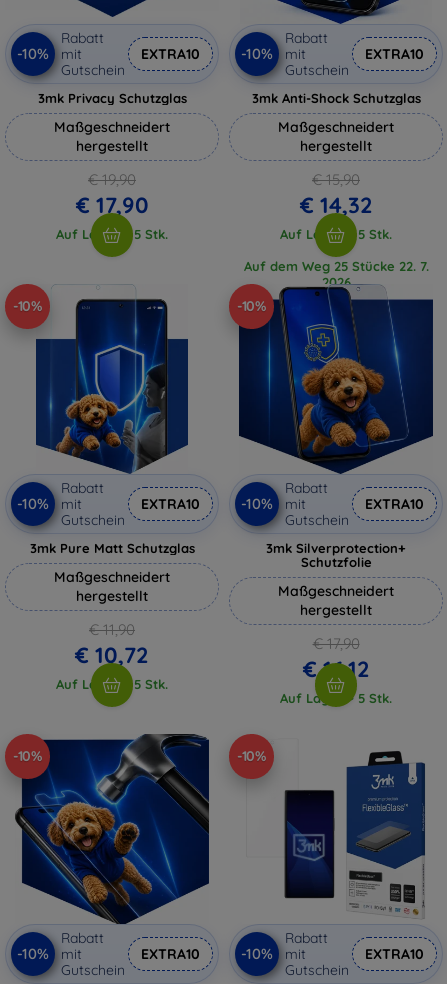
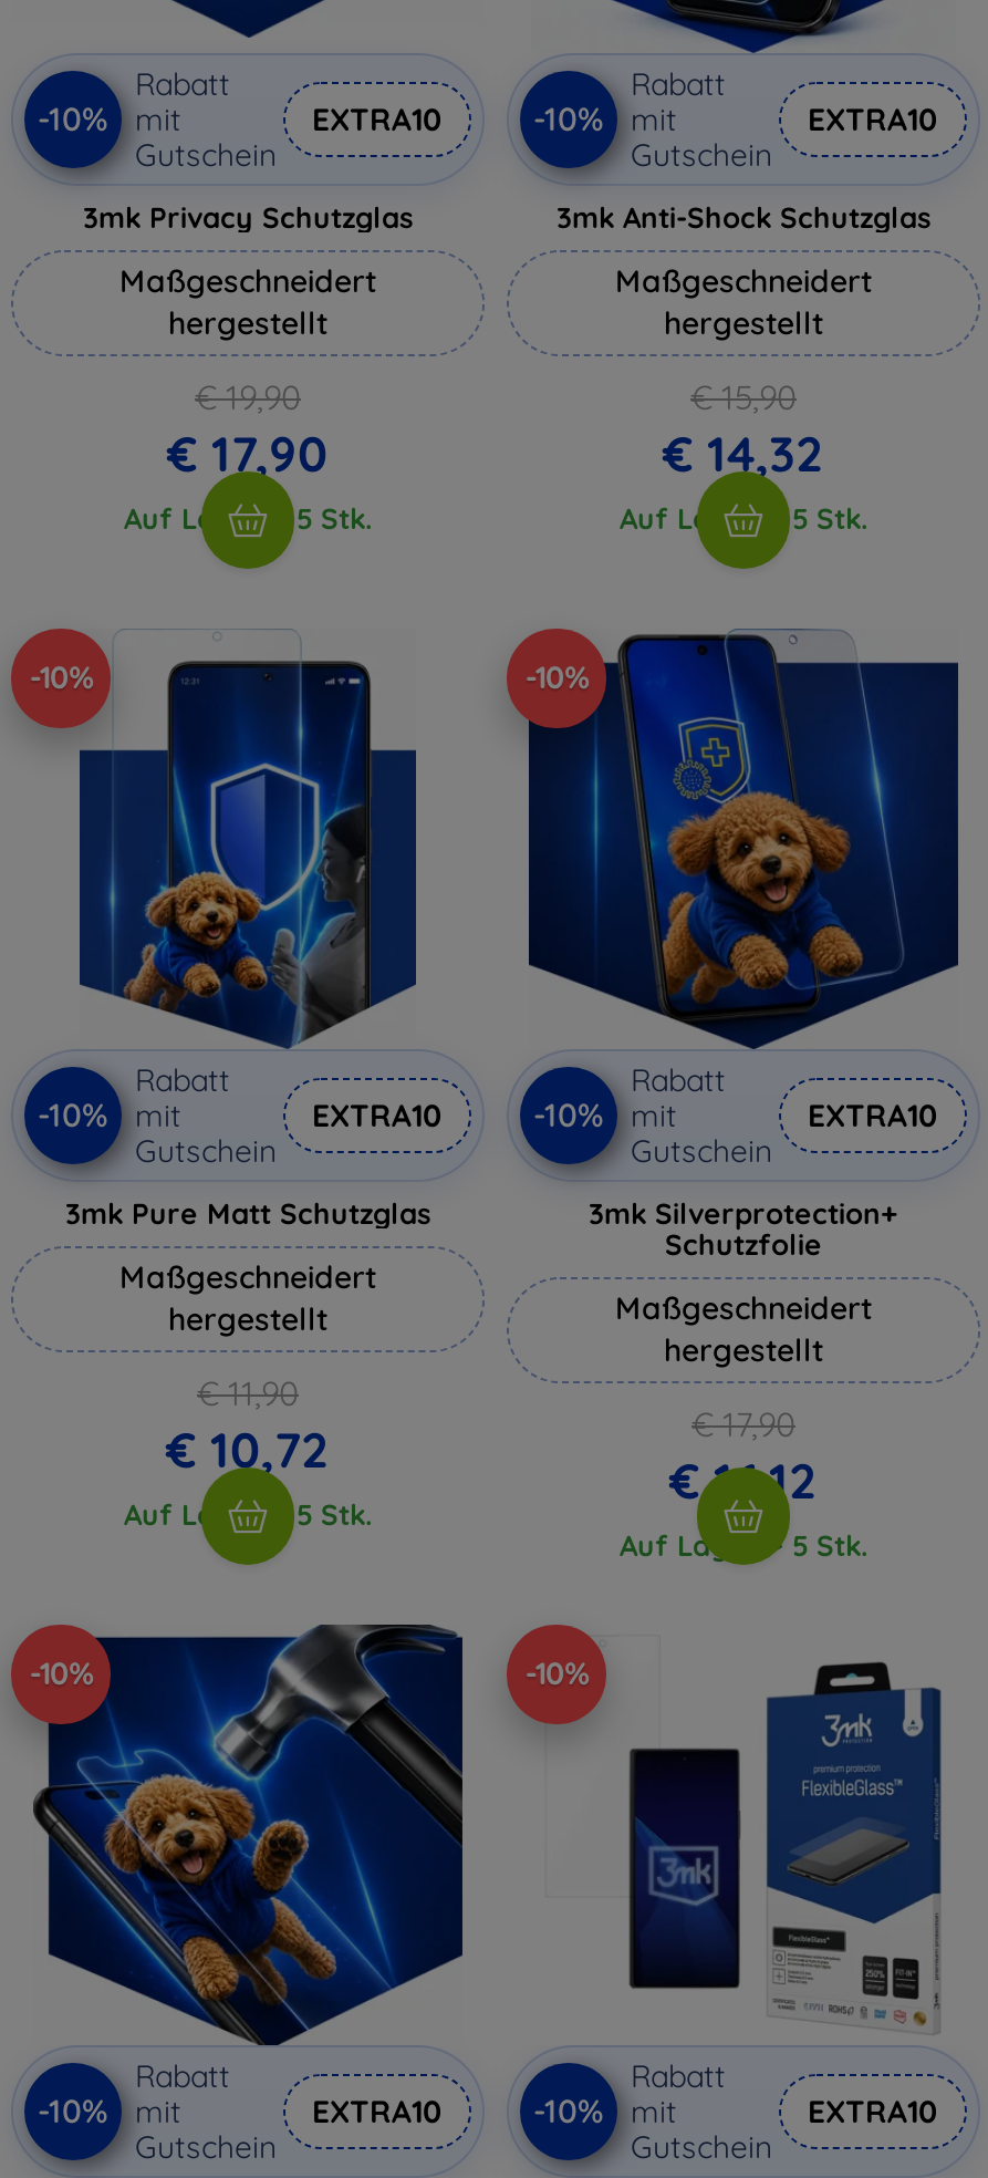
[243,258,428,290] Auf dem Weg 25 Stücke 22. 7. | 2026 -> none

